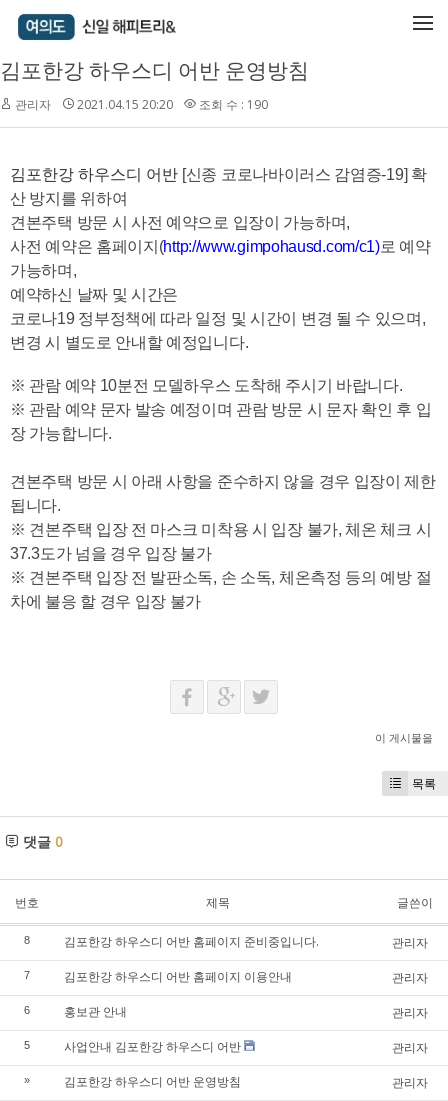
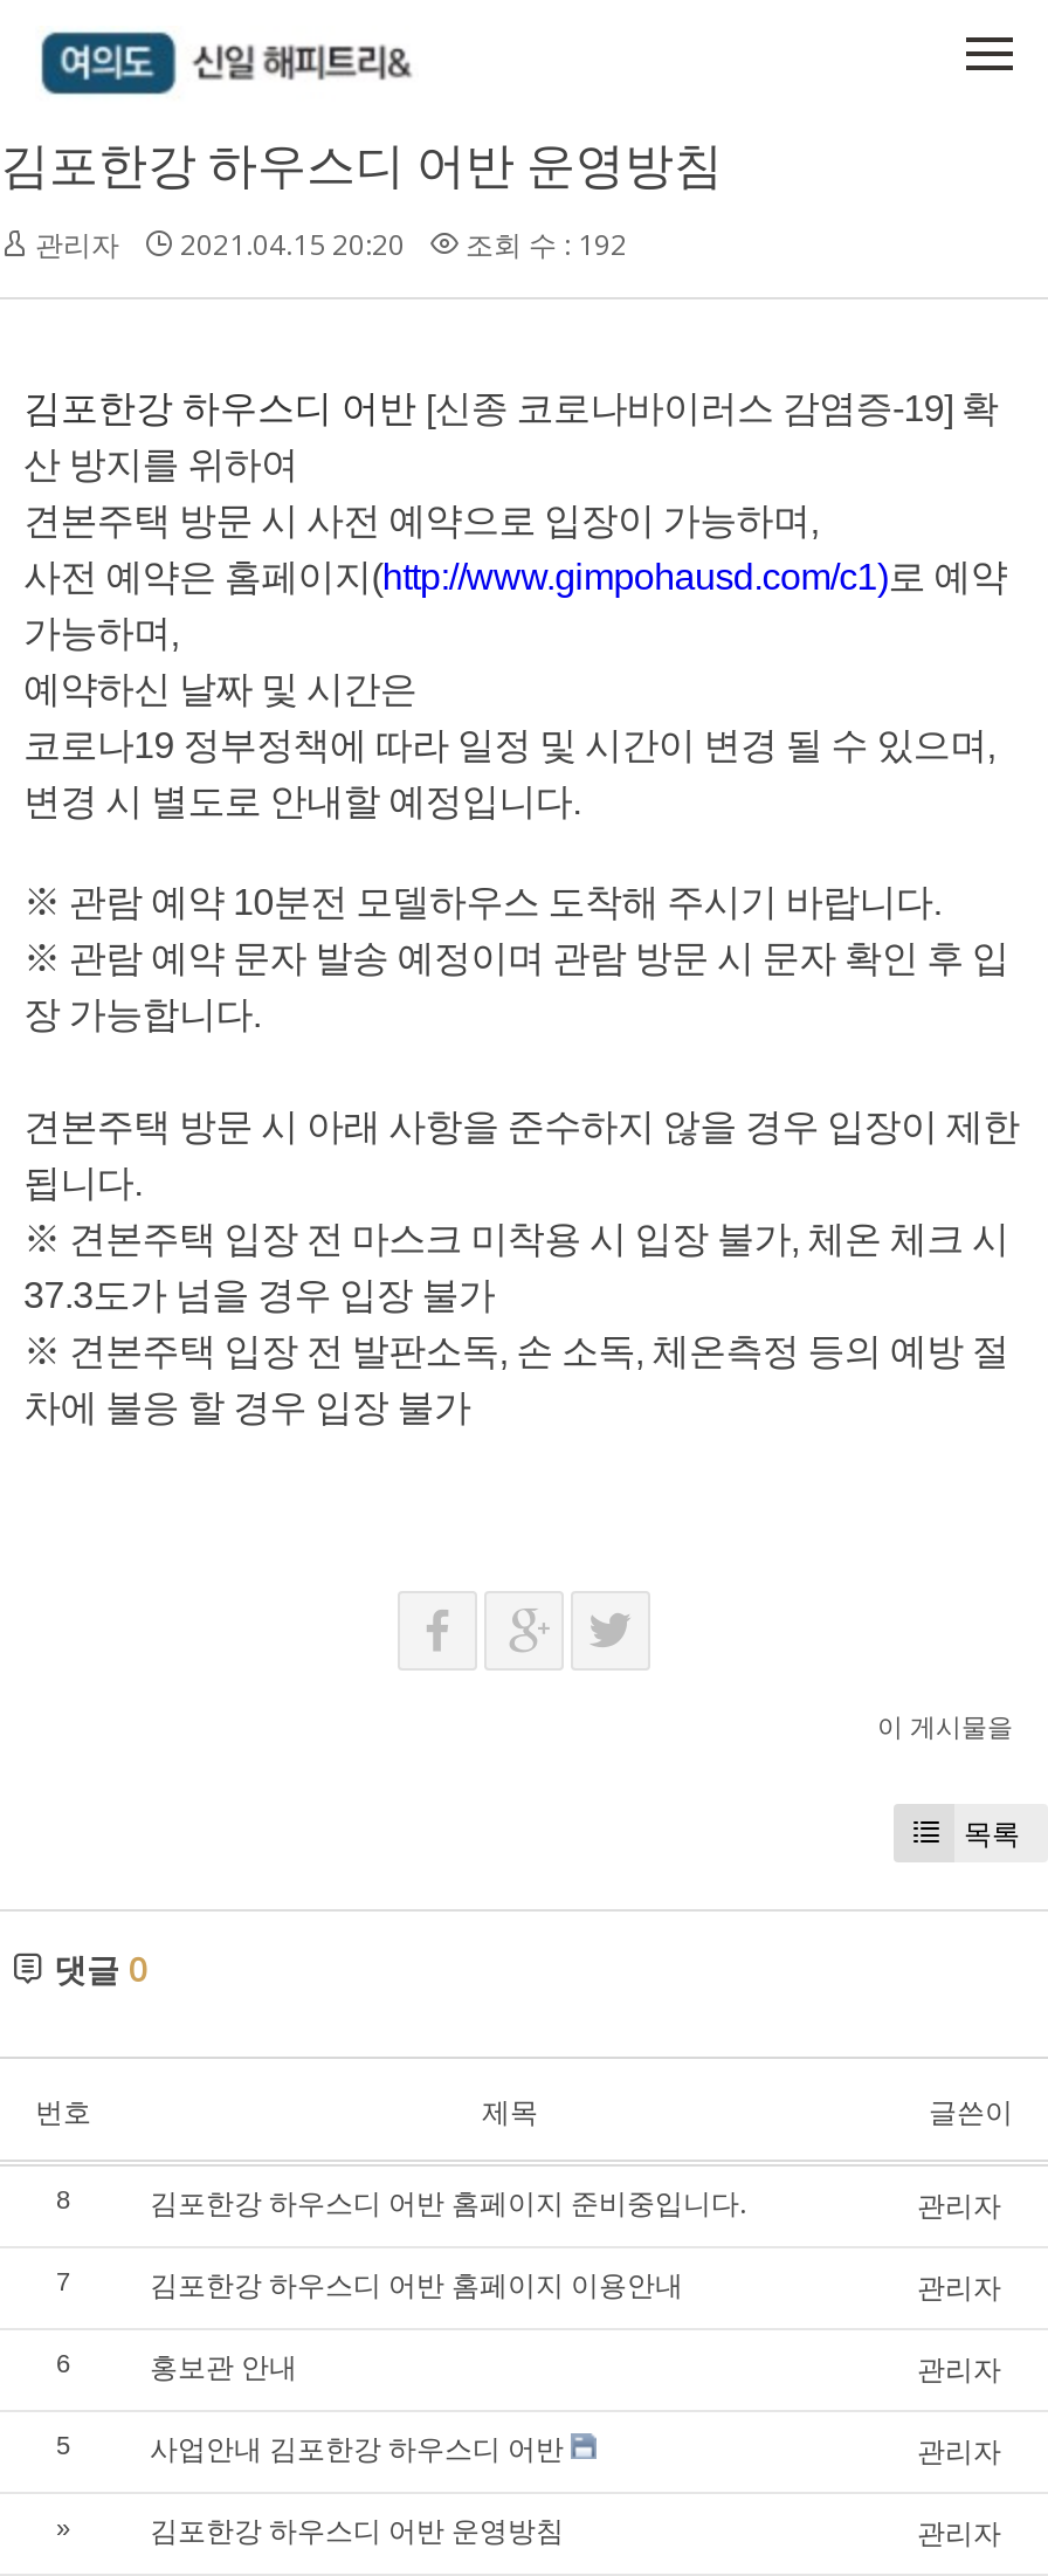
[15,96,268,113] 관리자 2021.04.15 20:20 조회 수 : 190 -> [35,225,627,264] 관리자 2021.04.15 20:20 조회 수 : 192

